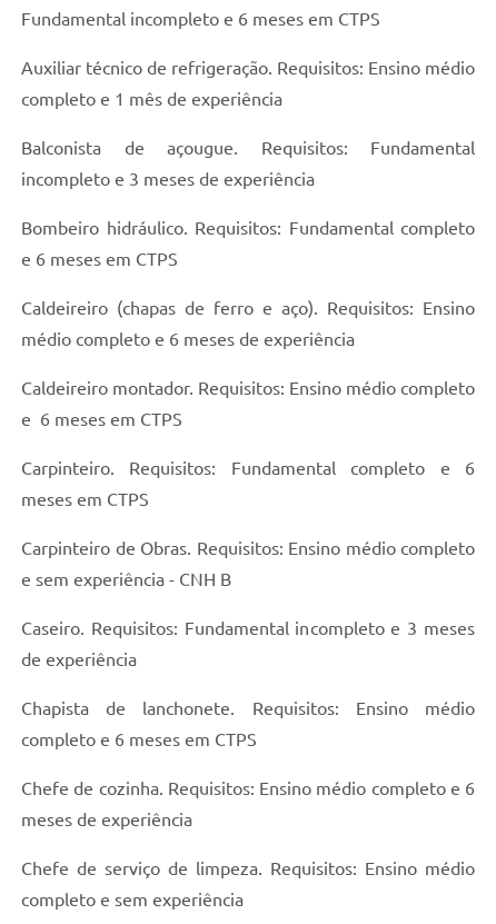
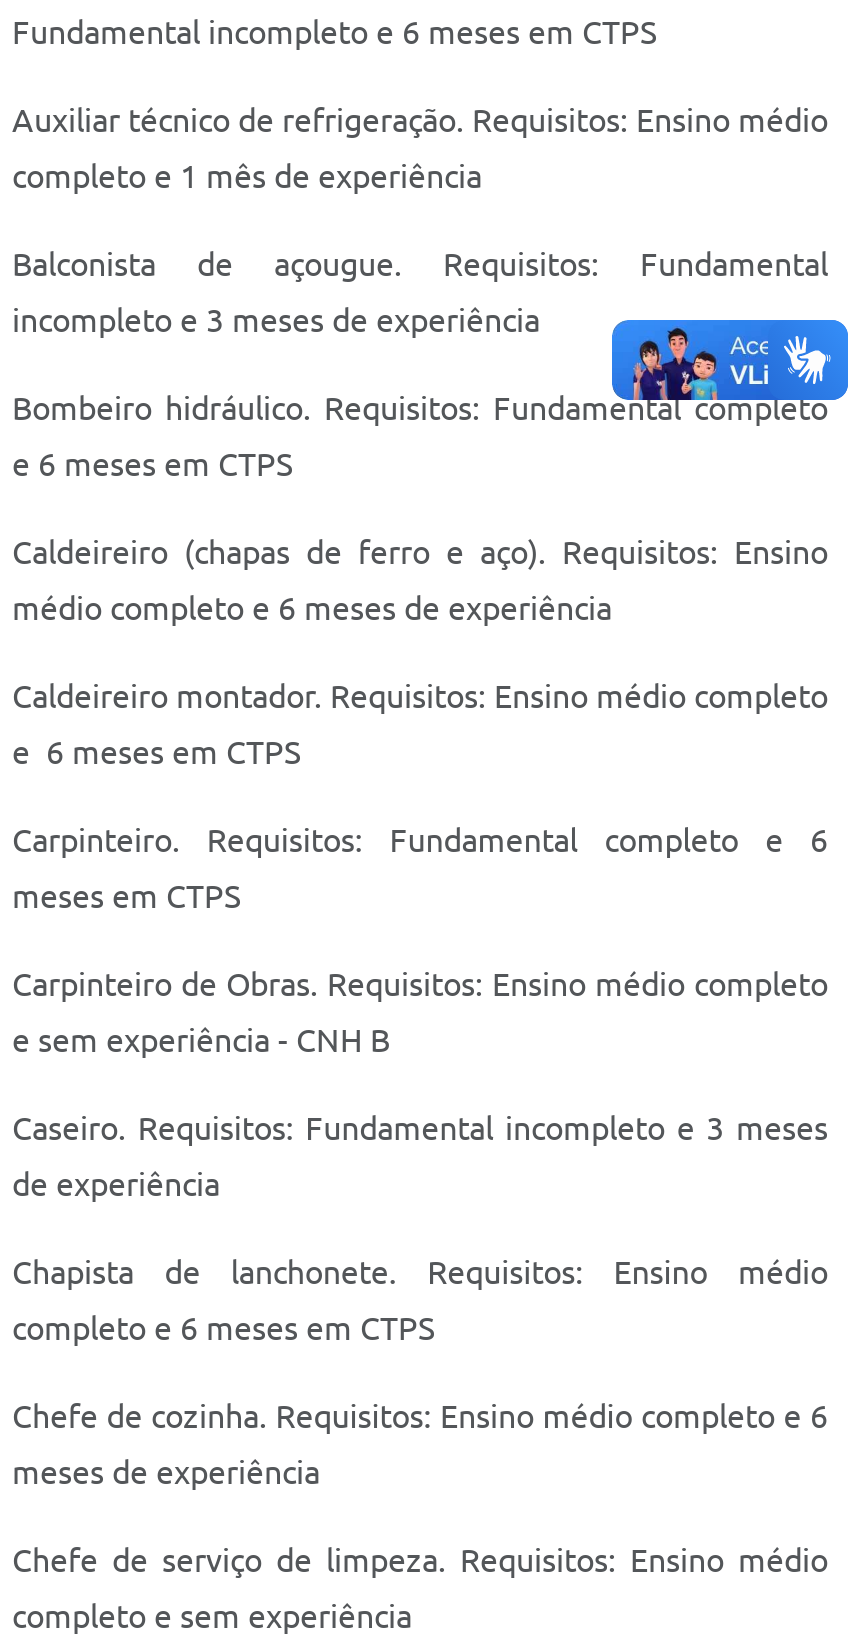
none -> [610,318,850,402] [image]

